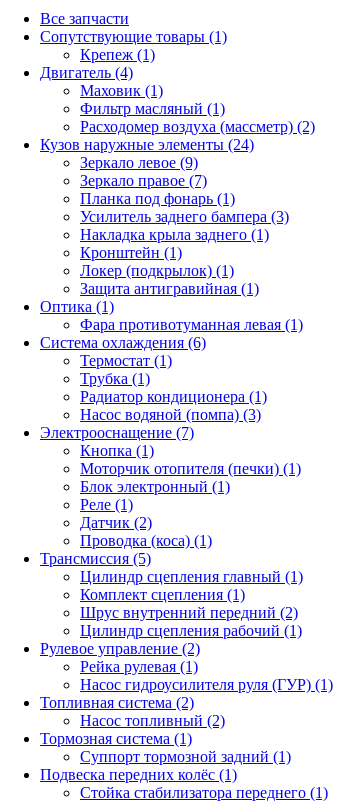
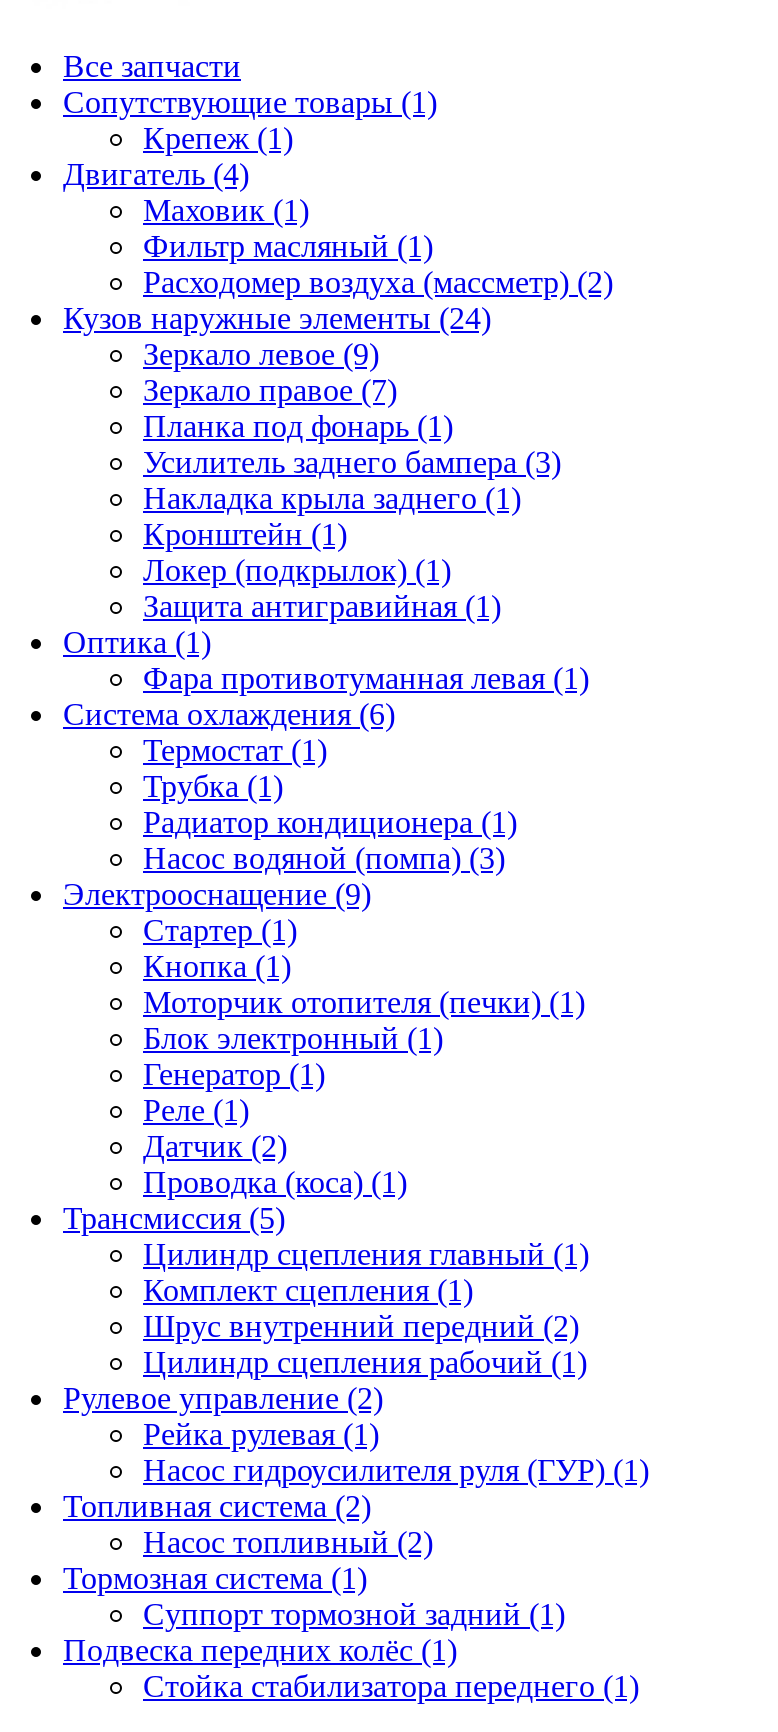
[40,424,194,441] Электрооснащение (7) -> [63,877,371,947] Электрооснащение (9) | Стартер (1)
none -> [143,1057,325,1091] Генератор (1)

